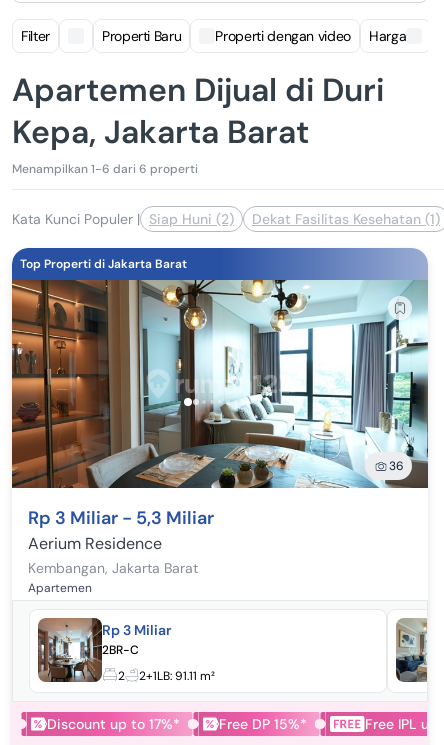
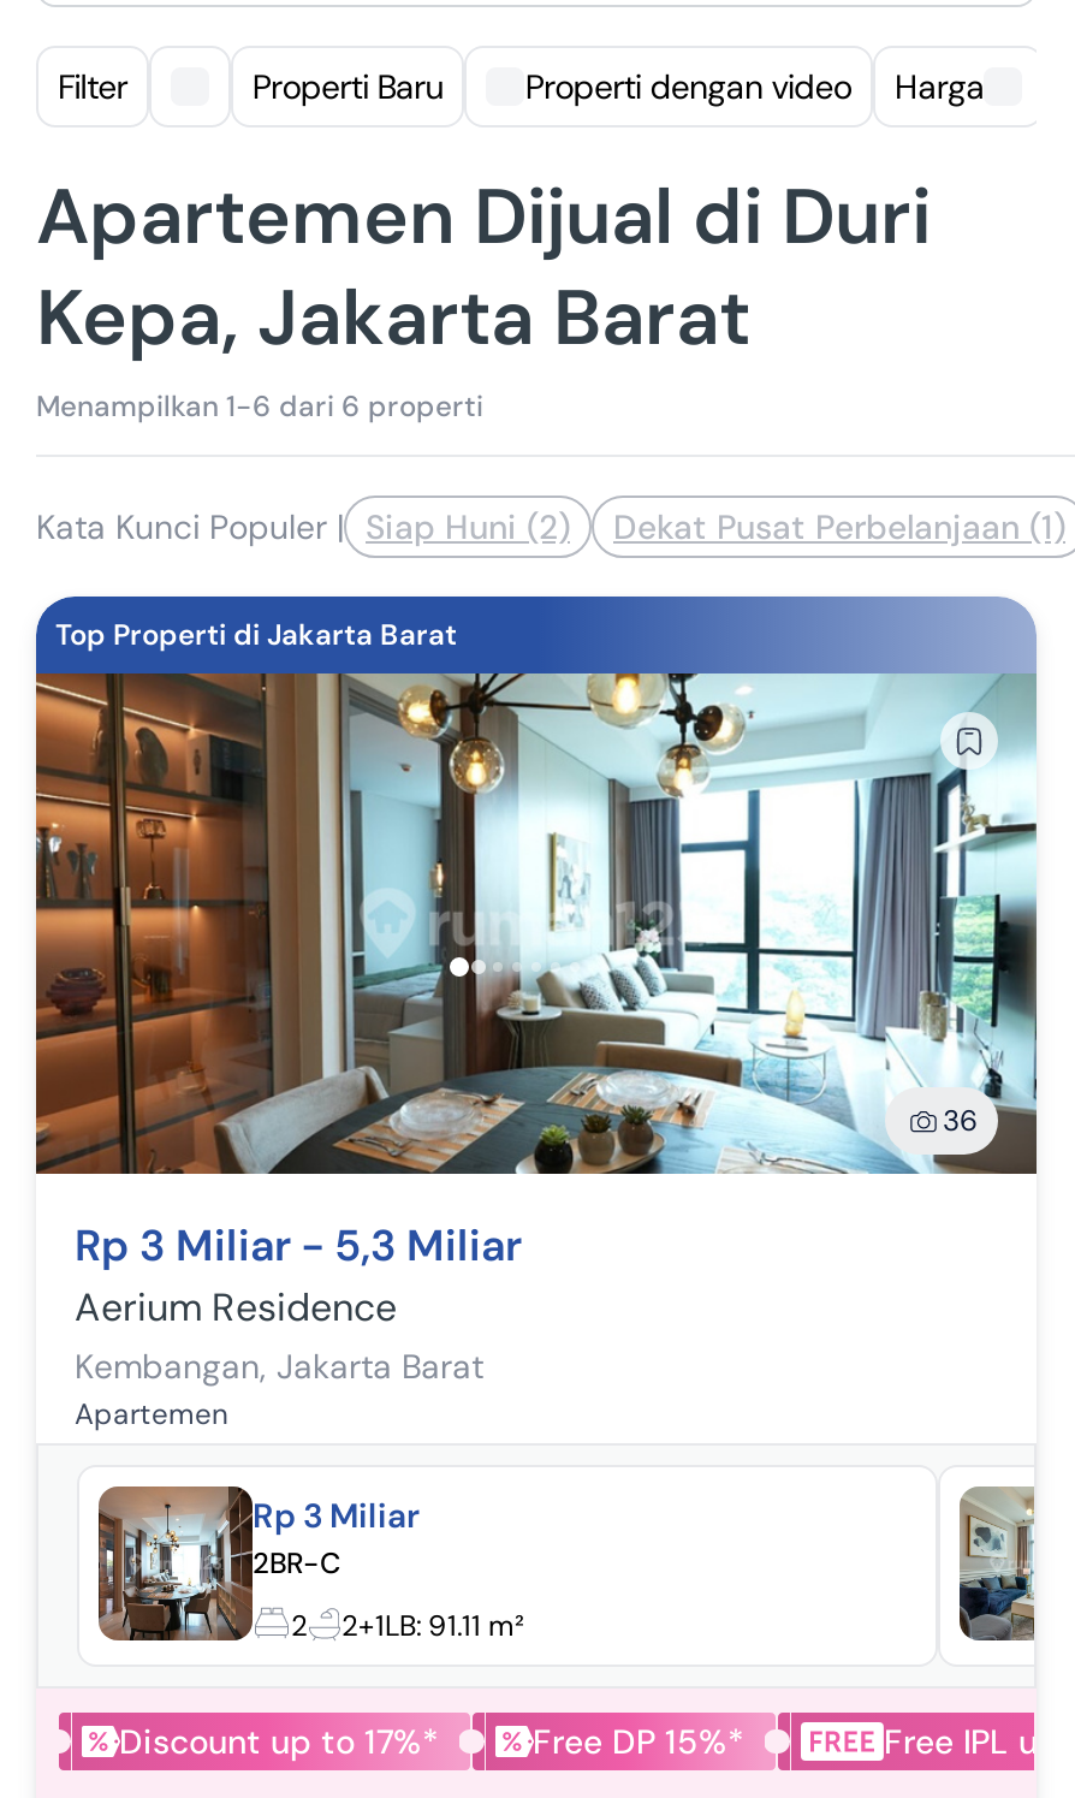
[252,210,440,228] Dekat Fasilitas Kesehatan (1) -> [613,505,1065,548] Dekat Pusat Perbelanjaan (1)

